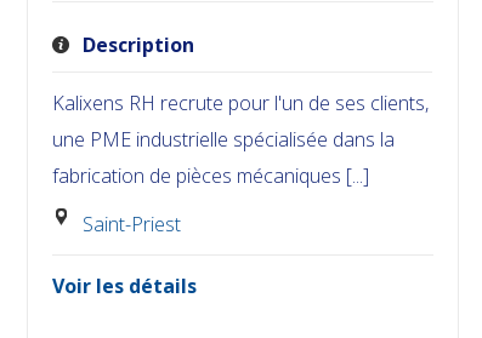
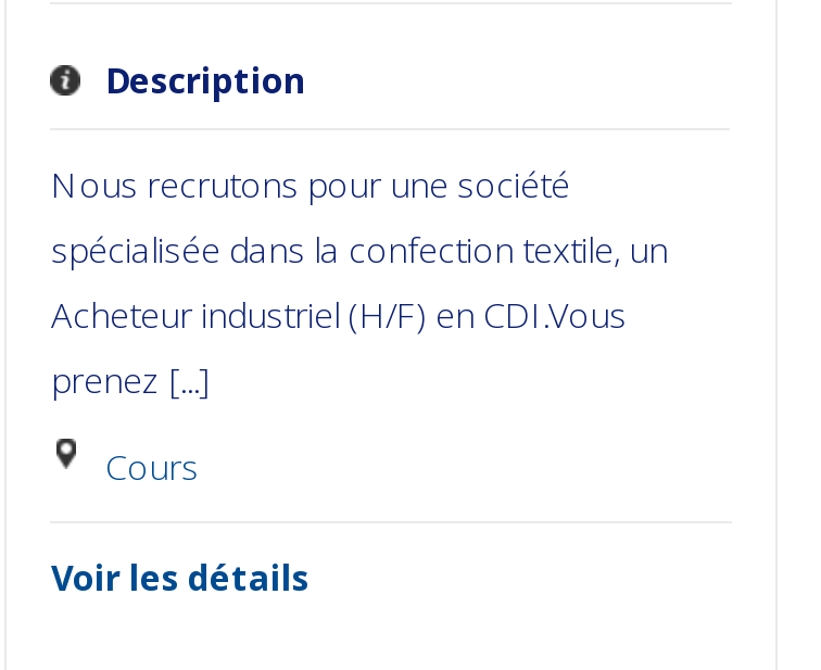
[53,90,429,189] Kalixens RH recrute pour l'un de ses clients, | une PME industrielle spécialisée dans la | fabrication de pièces mécaniques [...] -> [51,161,668,404] Nous recrutons pour une société | spécialisée dans la confection textile, un | Acheteur industriel (H/F) en CDI.Vous | prenez [...]
[83,211,182,237] Saint-Priest -> [105,443,199,491] Cours

